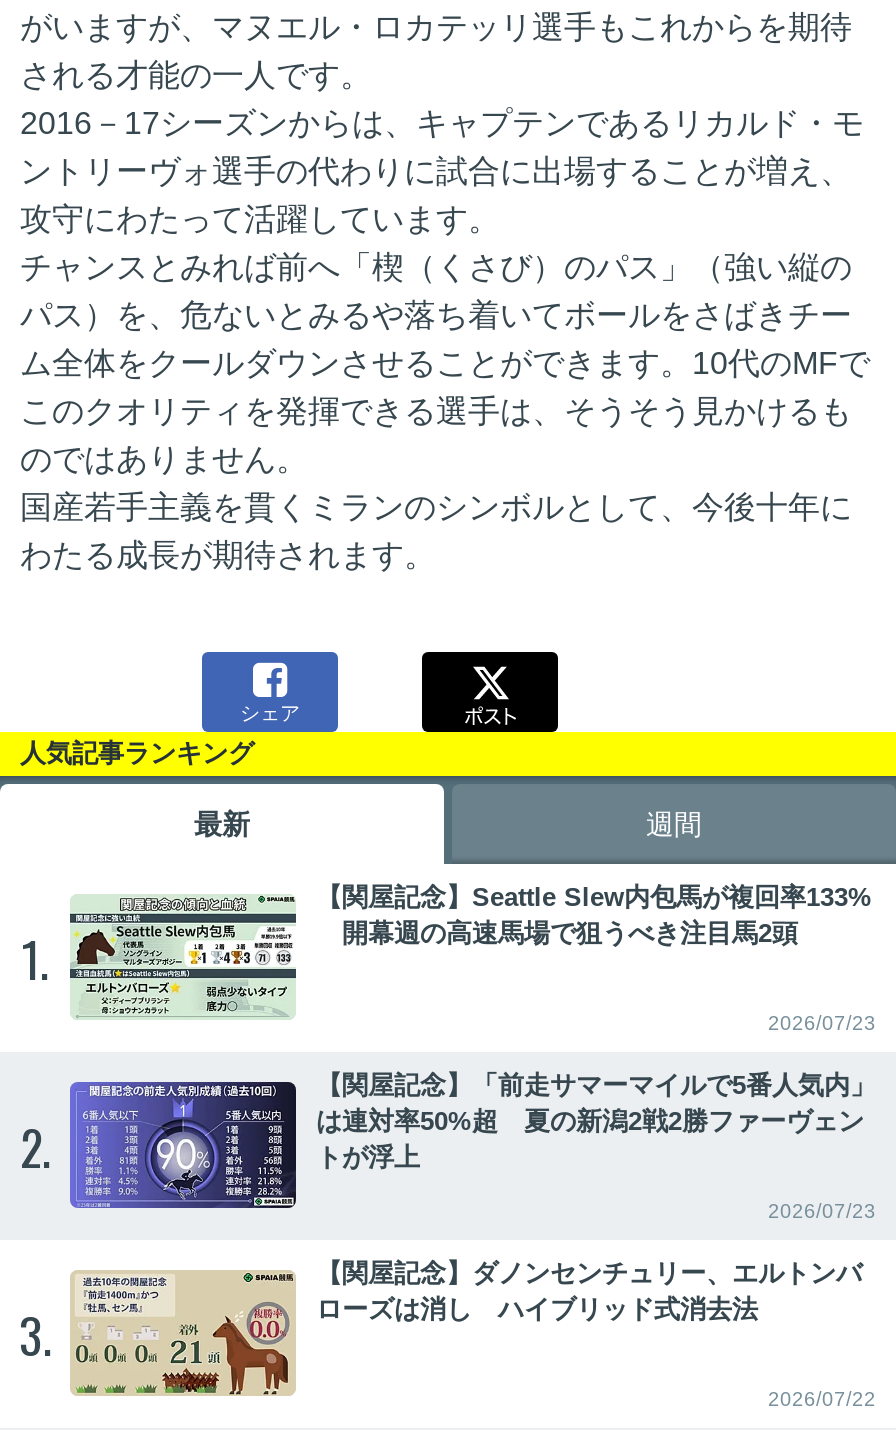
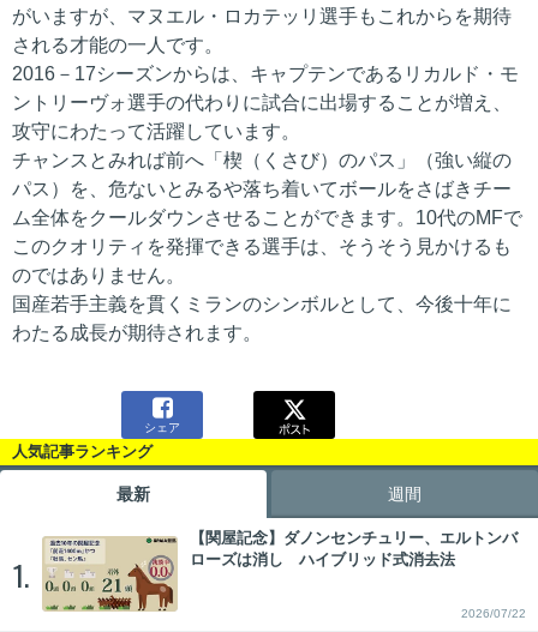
[20,881,876,1181] [image] | 【関屋記念】Seattle Slew内包馬が複回率133% | 開幕週の高速馬場で狙うべき注目馬2頭 | 2026/07/23 | 2. -> none
[19,1069,876,1369] [image] | 【関屋記念】「前走サマーマイルで5番人気内」 | は連対率50%超 夏の新潟2戦2勝ファーヴェン | トが浮上 | 2026/07/23 | 3. -> none

